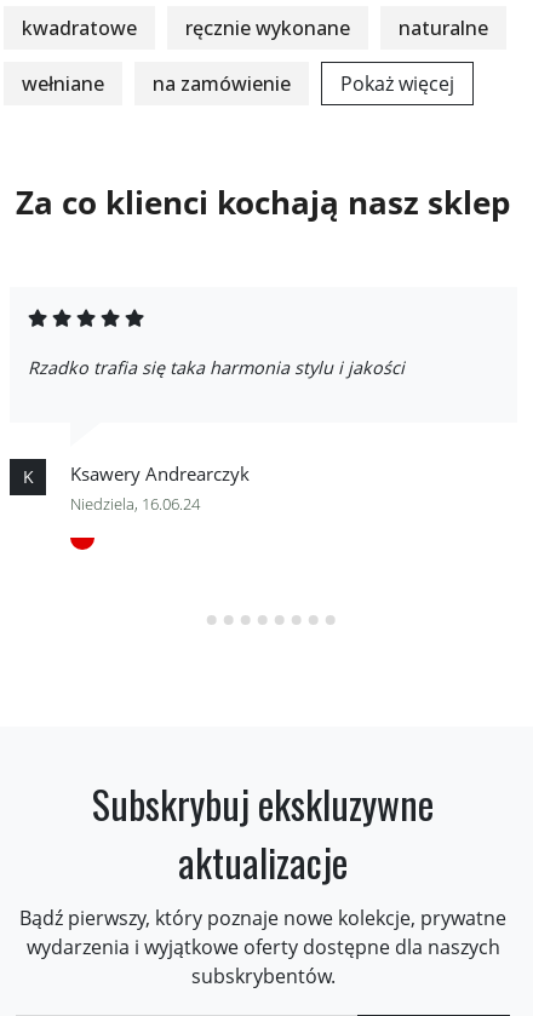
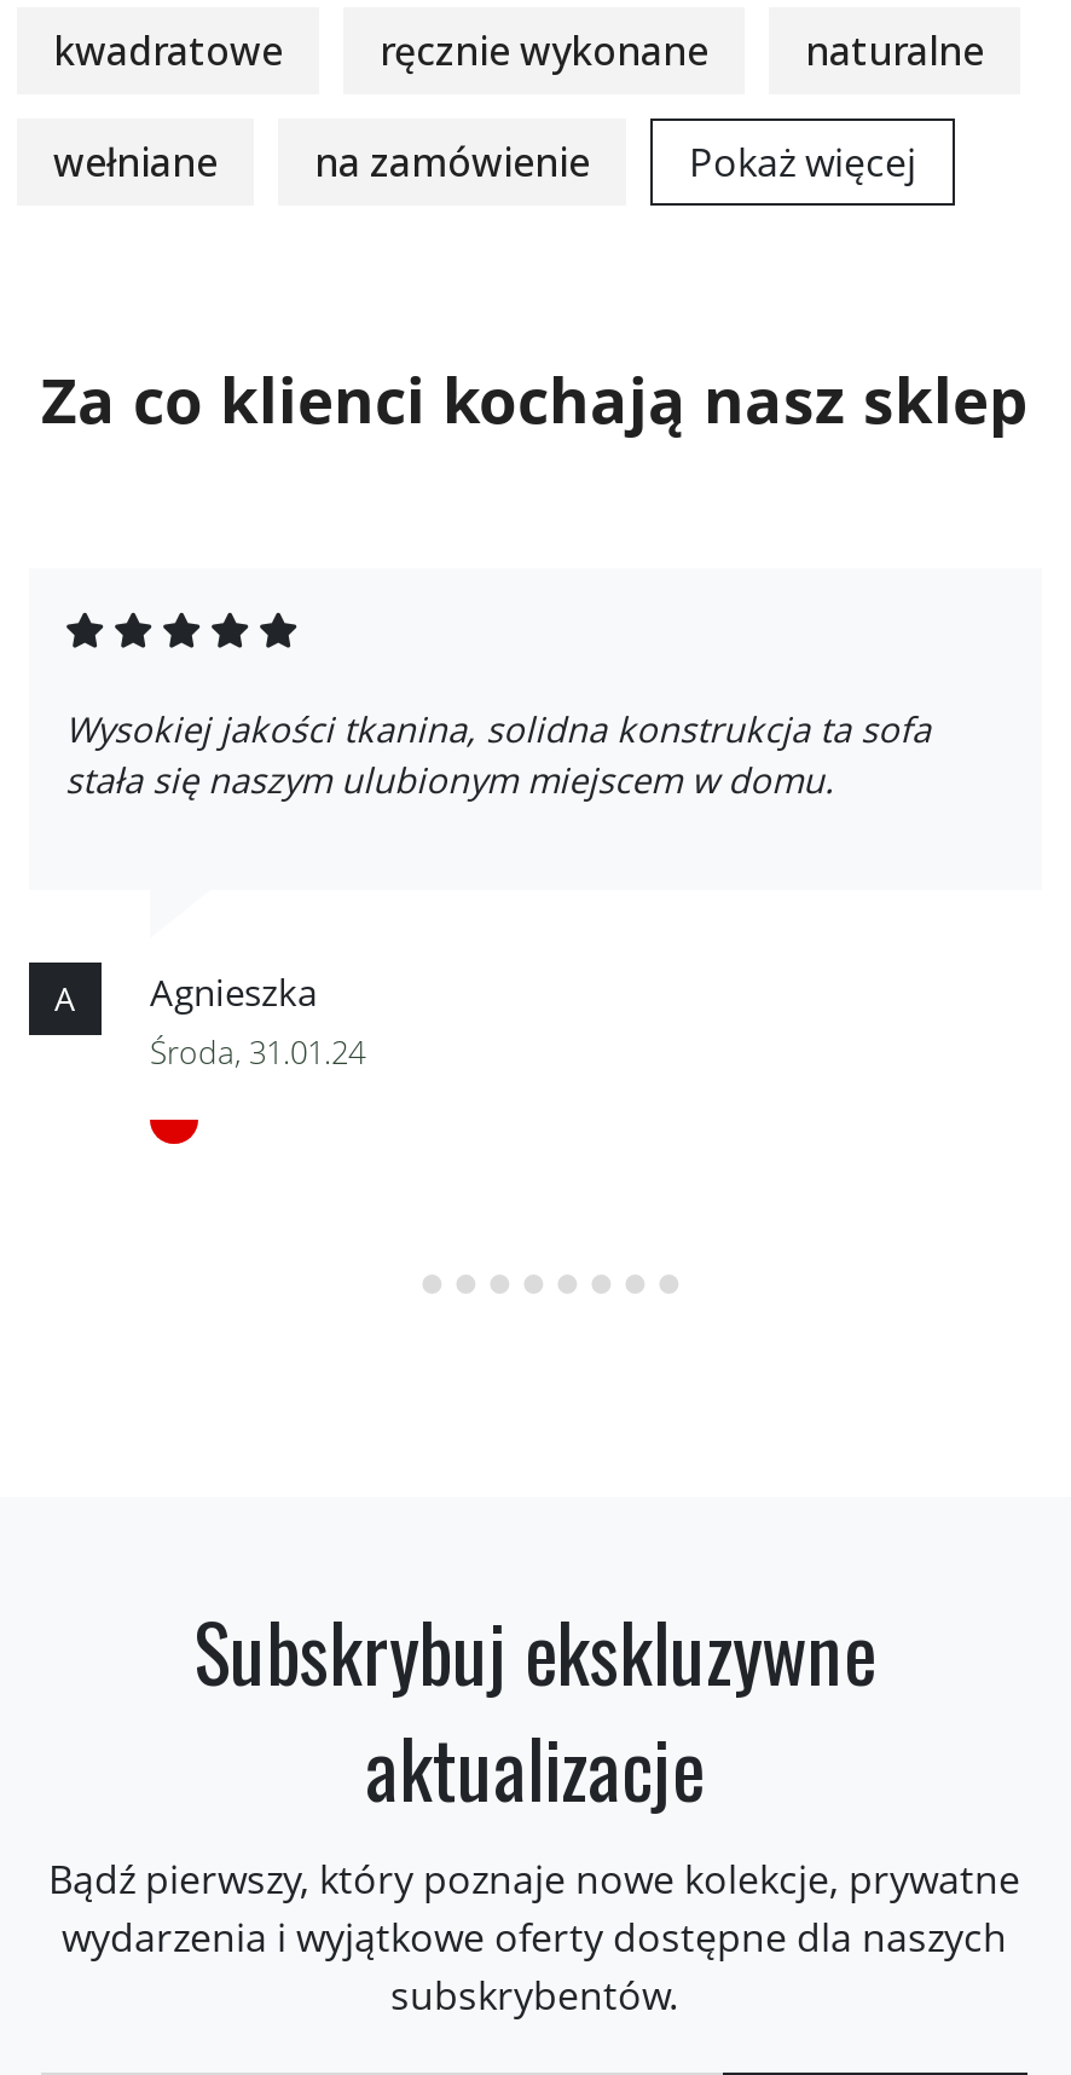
[28,356,405,379] Rzadko trafia się taka harmonia stylu i jakości -> [65,707,931,803] Wysokiej jakości tkanina, solidna konstrukcja ta sofa | stała się naszym ulubionym miejscem w domu.
[22,462,250,515] K | Ksawery Andrearczyk | Niedziela, 16.06.24 -> [54,968,365,1074] A | Agnieszka | Środa, 31.01.24

